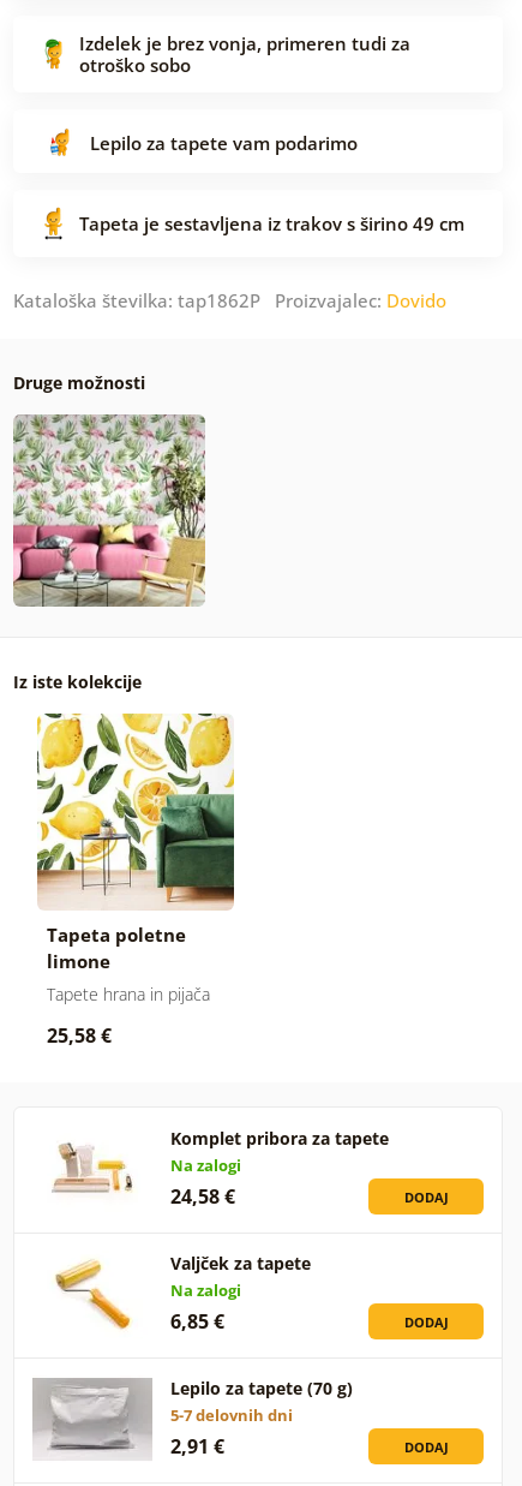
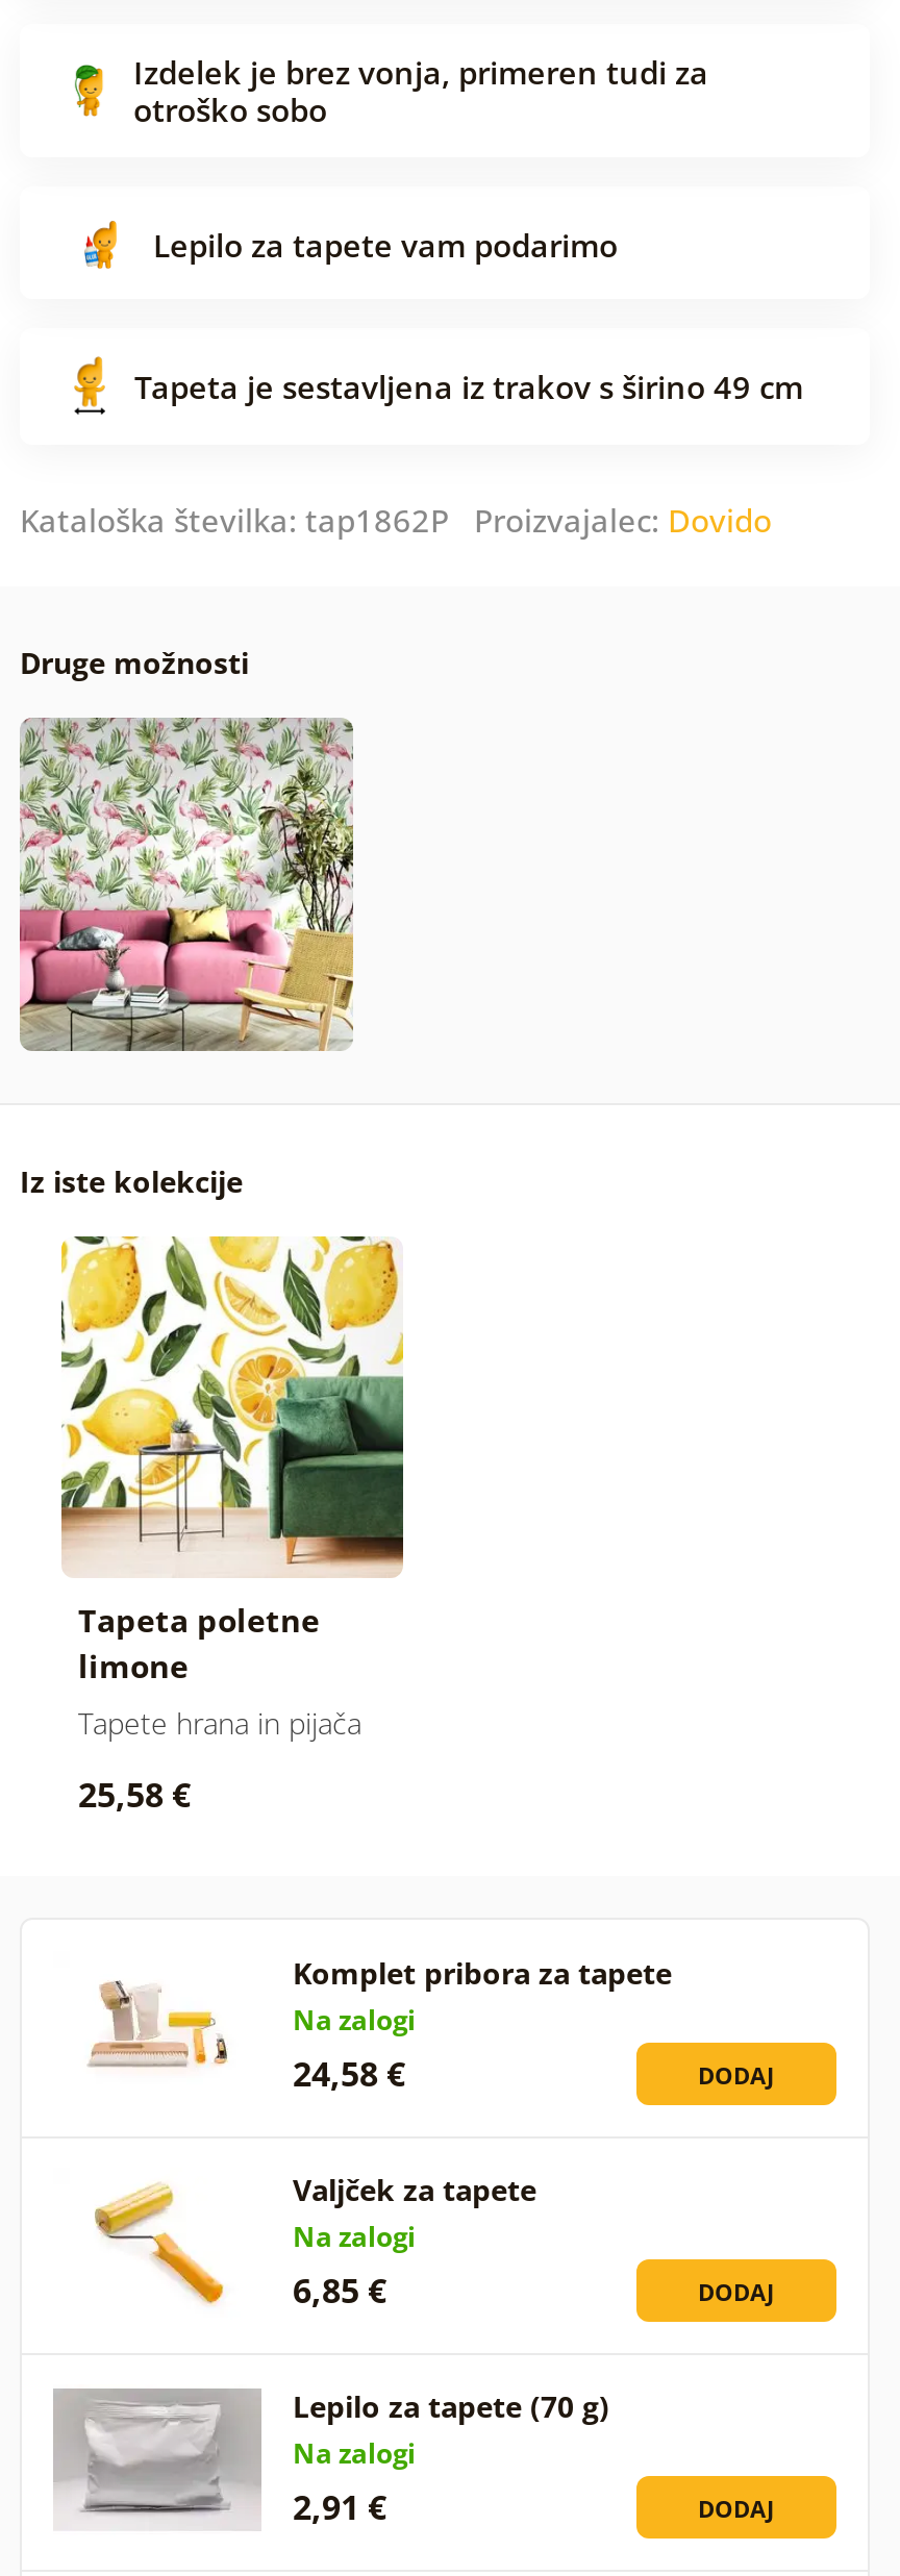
[170,1405,293,1426] 5-7 delovnih dni -> [293,2435,416,2472] Na zalogi

